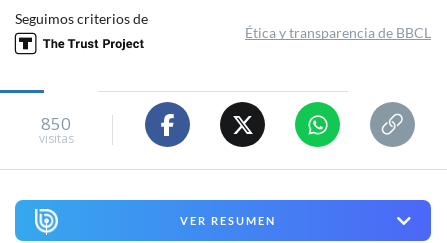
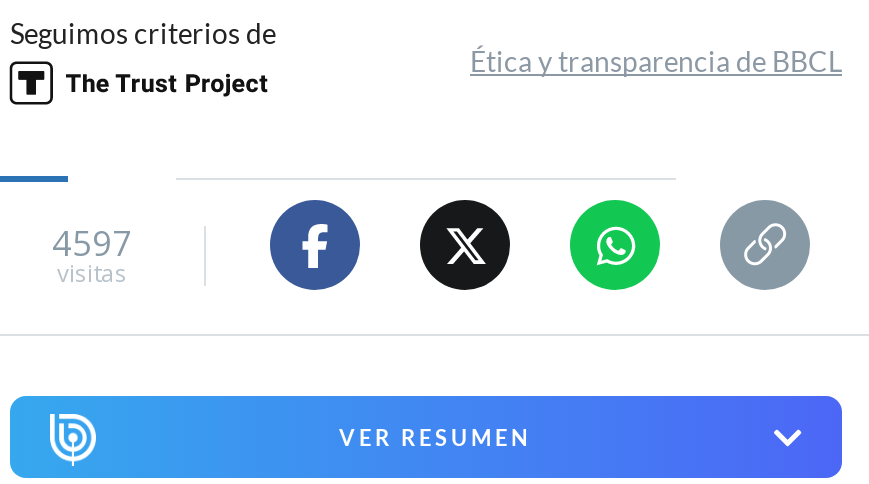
[41,112,71,135] 850 -> [52,220,132,266] 4597

